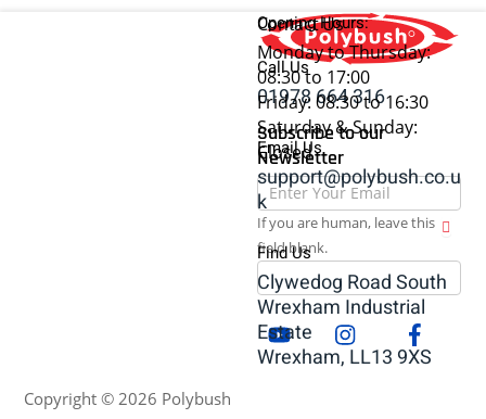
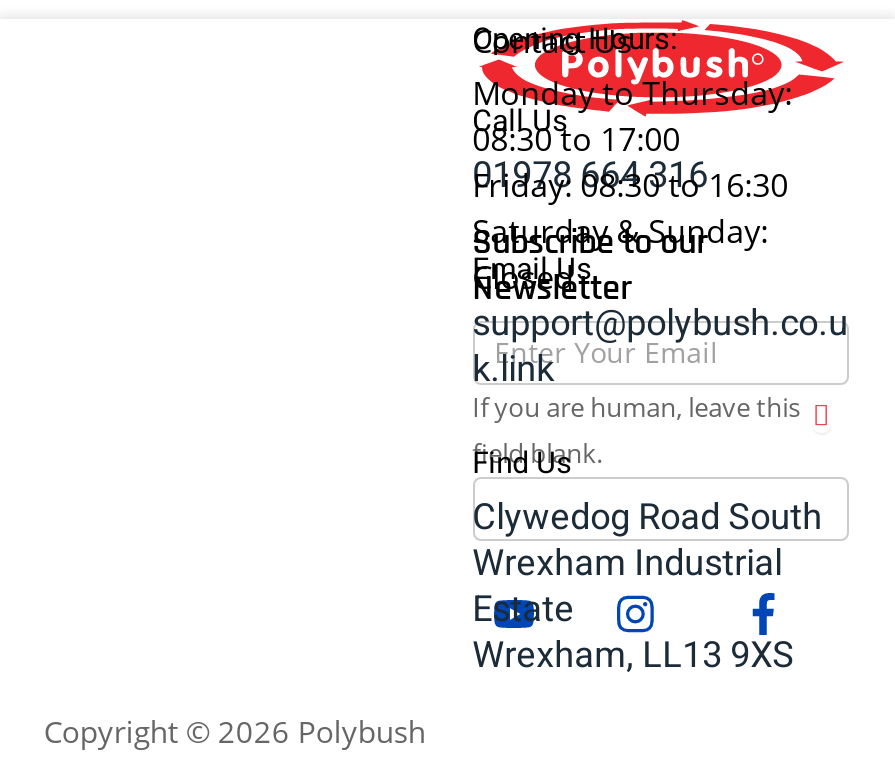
[257,187,267,217] k -> [472,342,554,396] k.link

